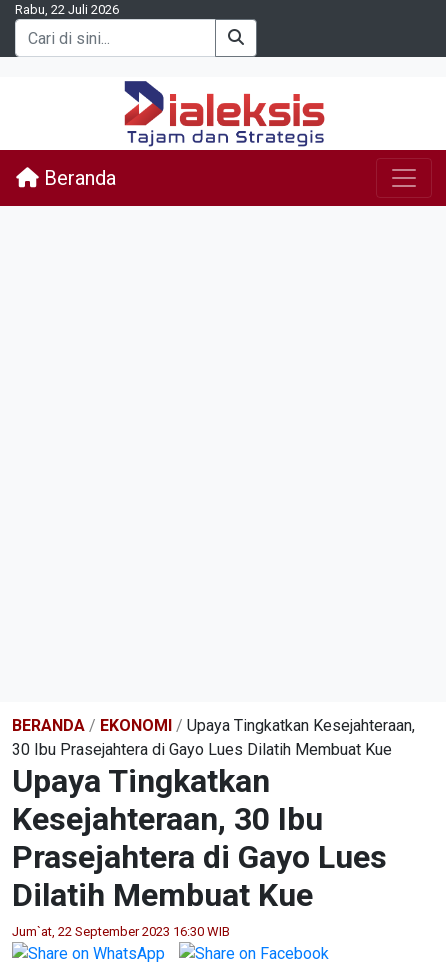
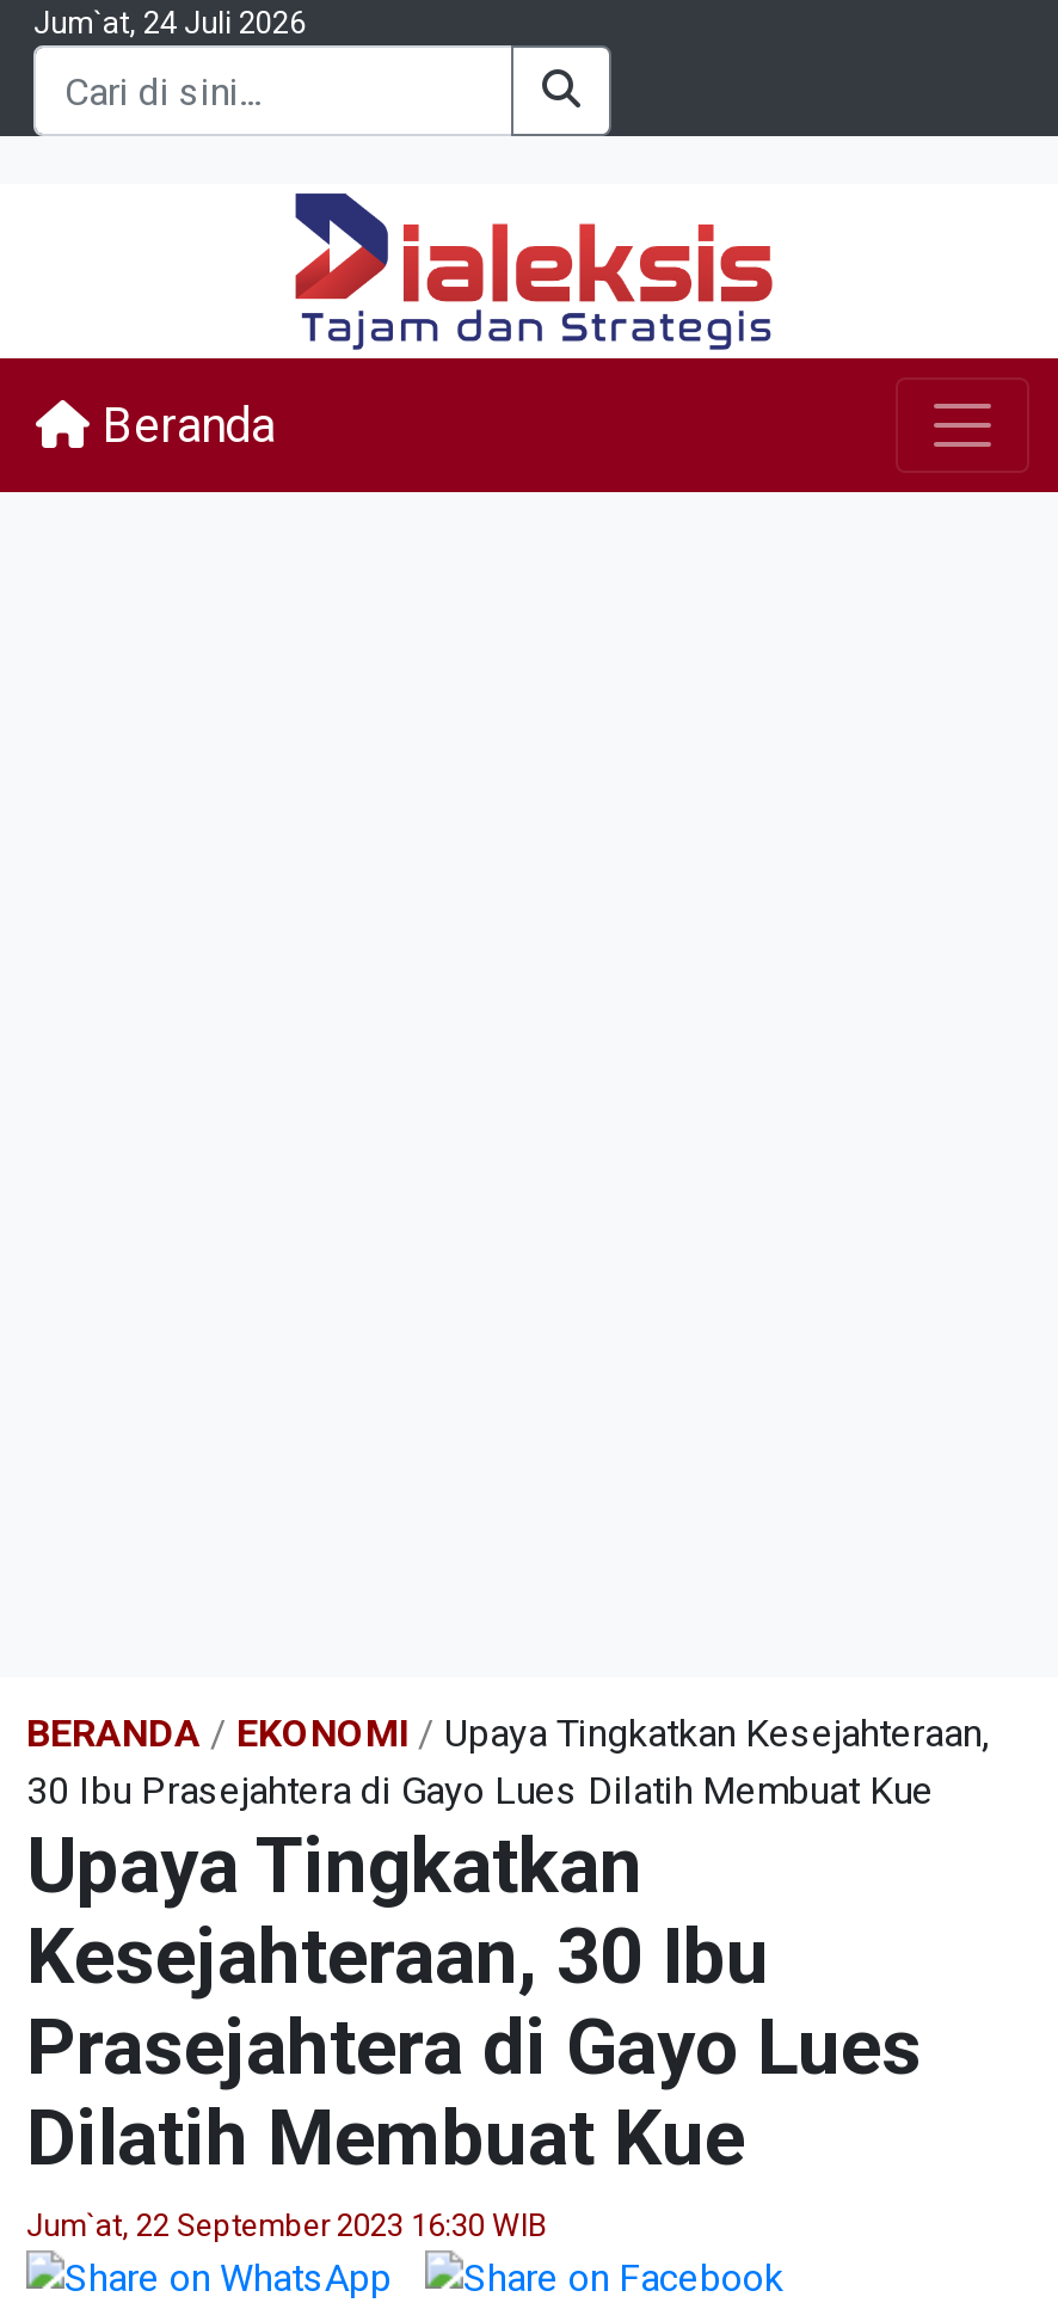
[15,2,119,17] Rabu, 22 Juli 2026 -> [33,5,306,41] Jum`at, 24 Juli 2026

